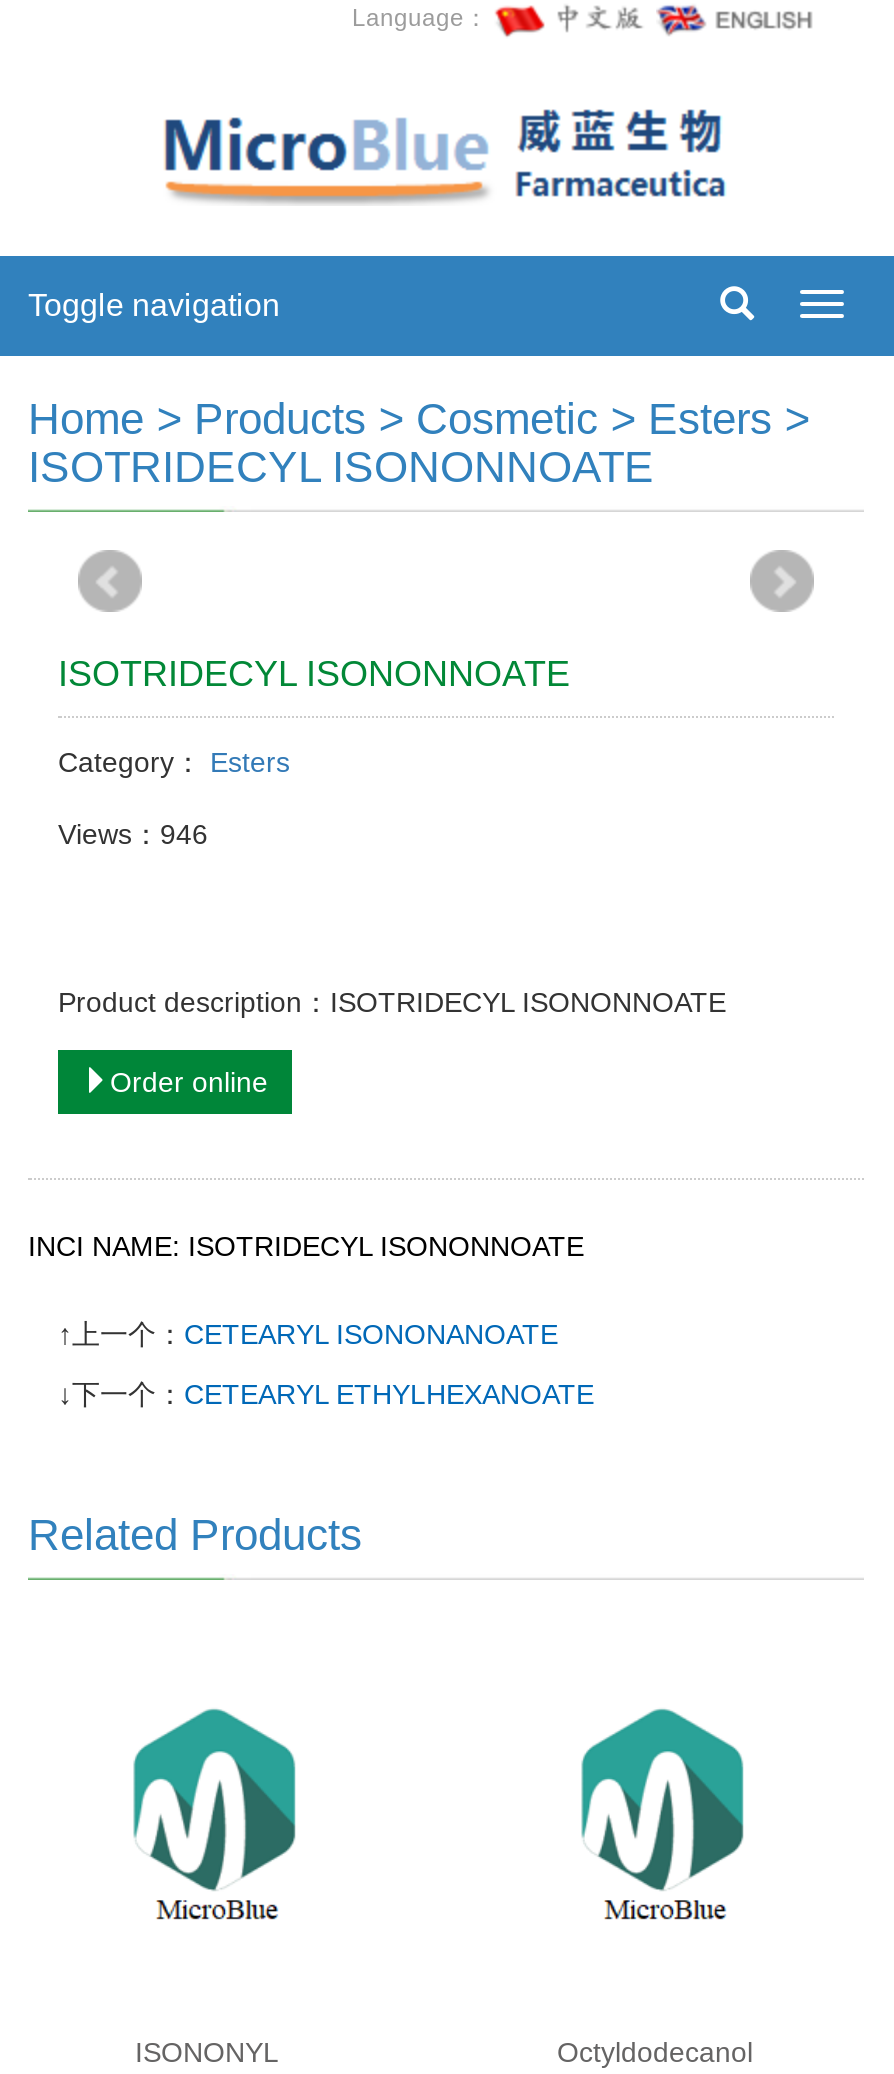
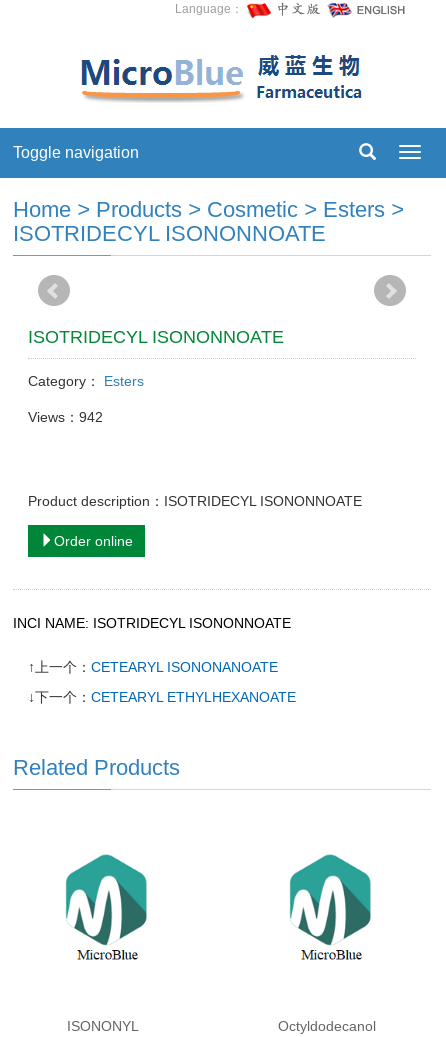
[58,818,208,850] Views：946 -> [28,409,103,425] Views：942

